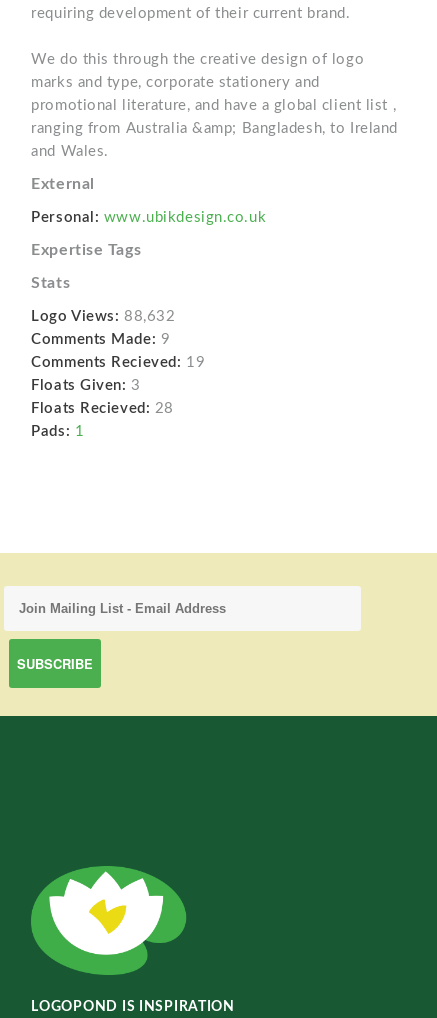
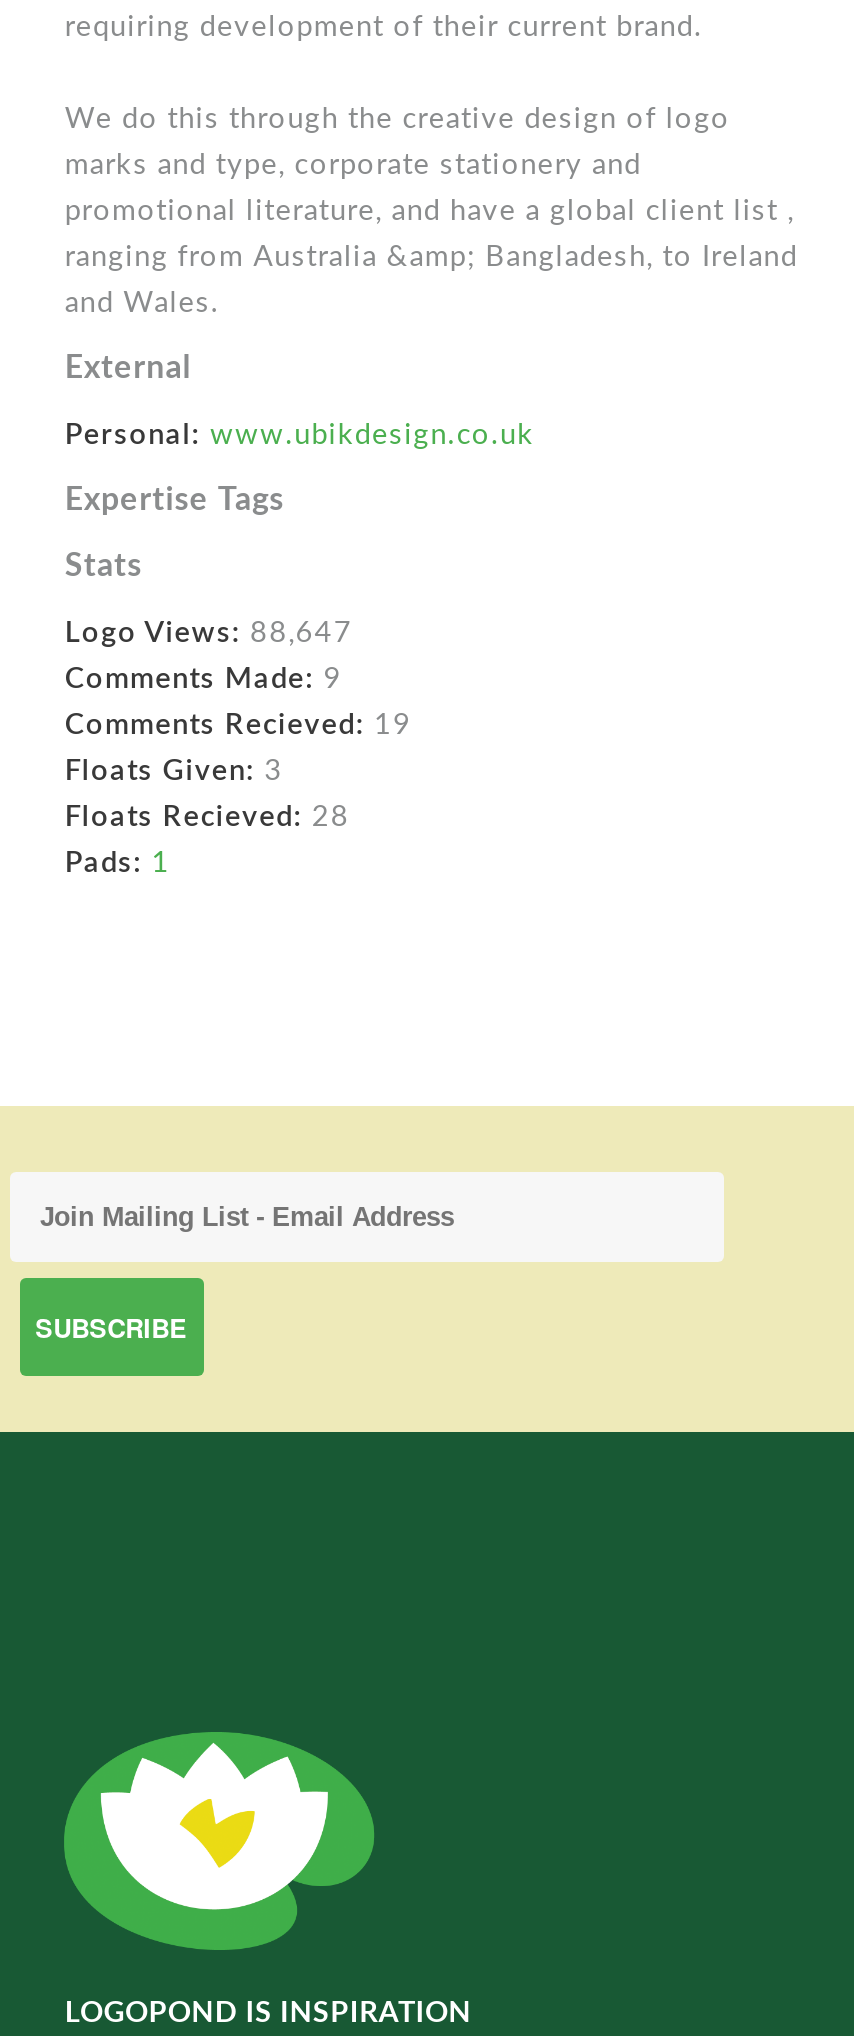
[31,309,175,324] Logo Views: 88,632 -> [65,618,353,648] Logo Views: 88,647

